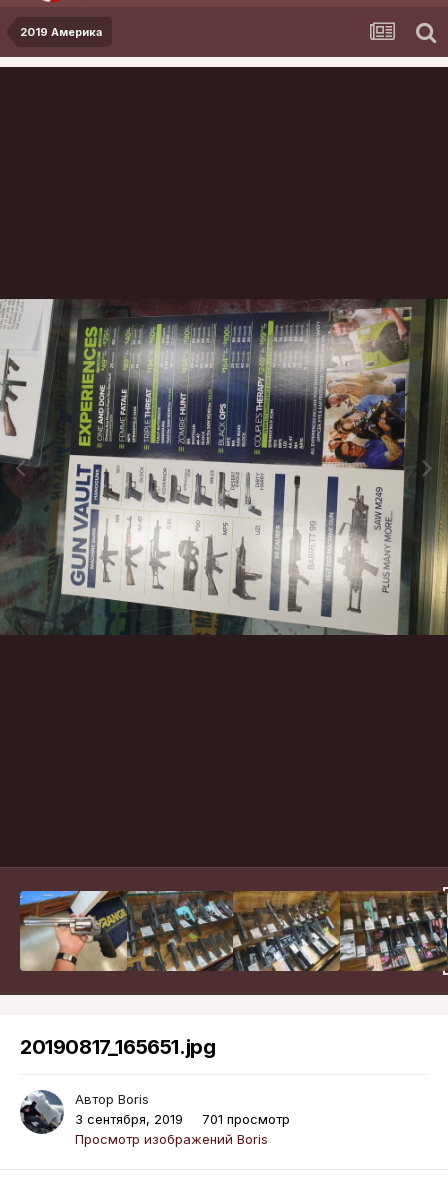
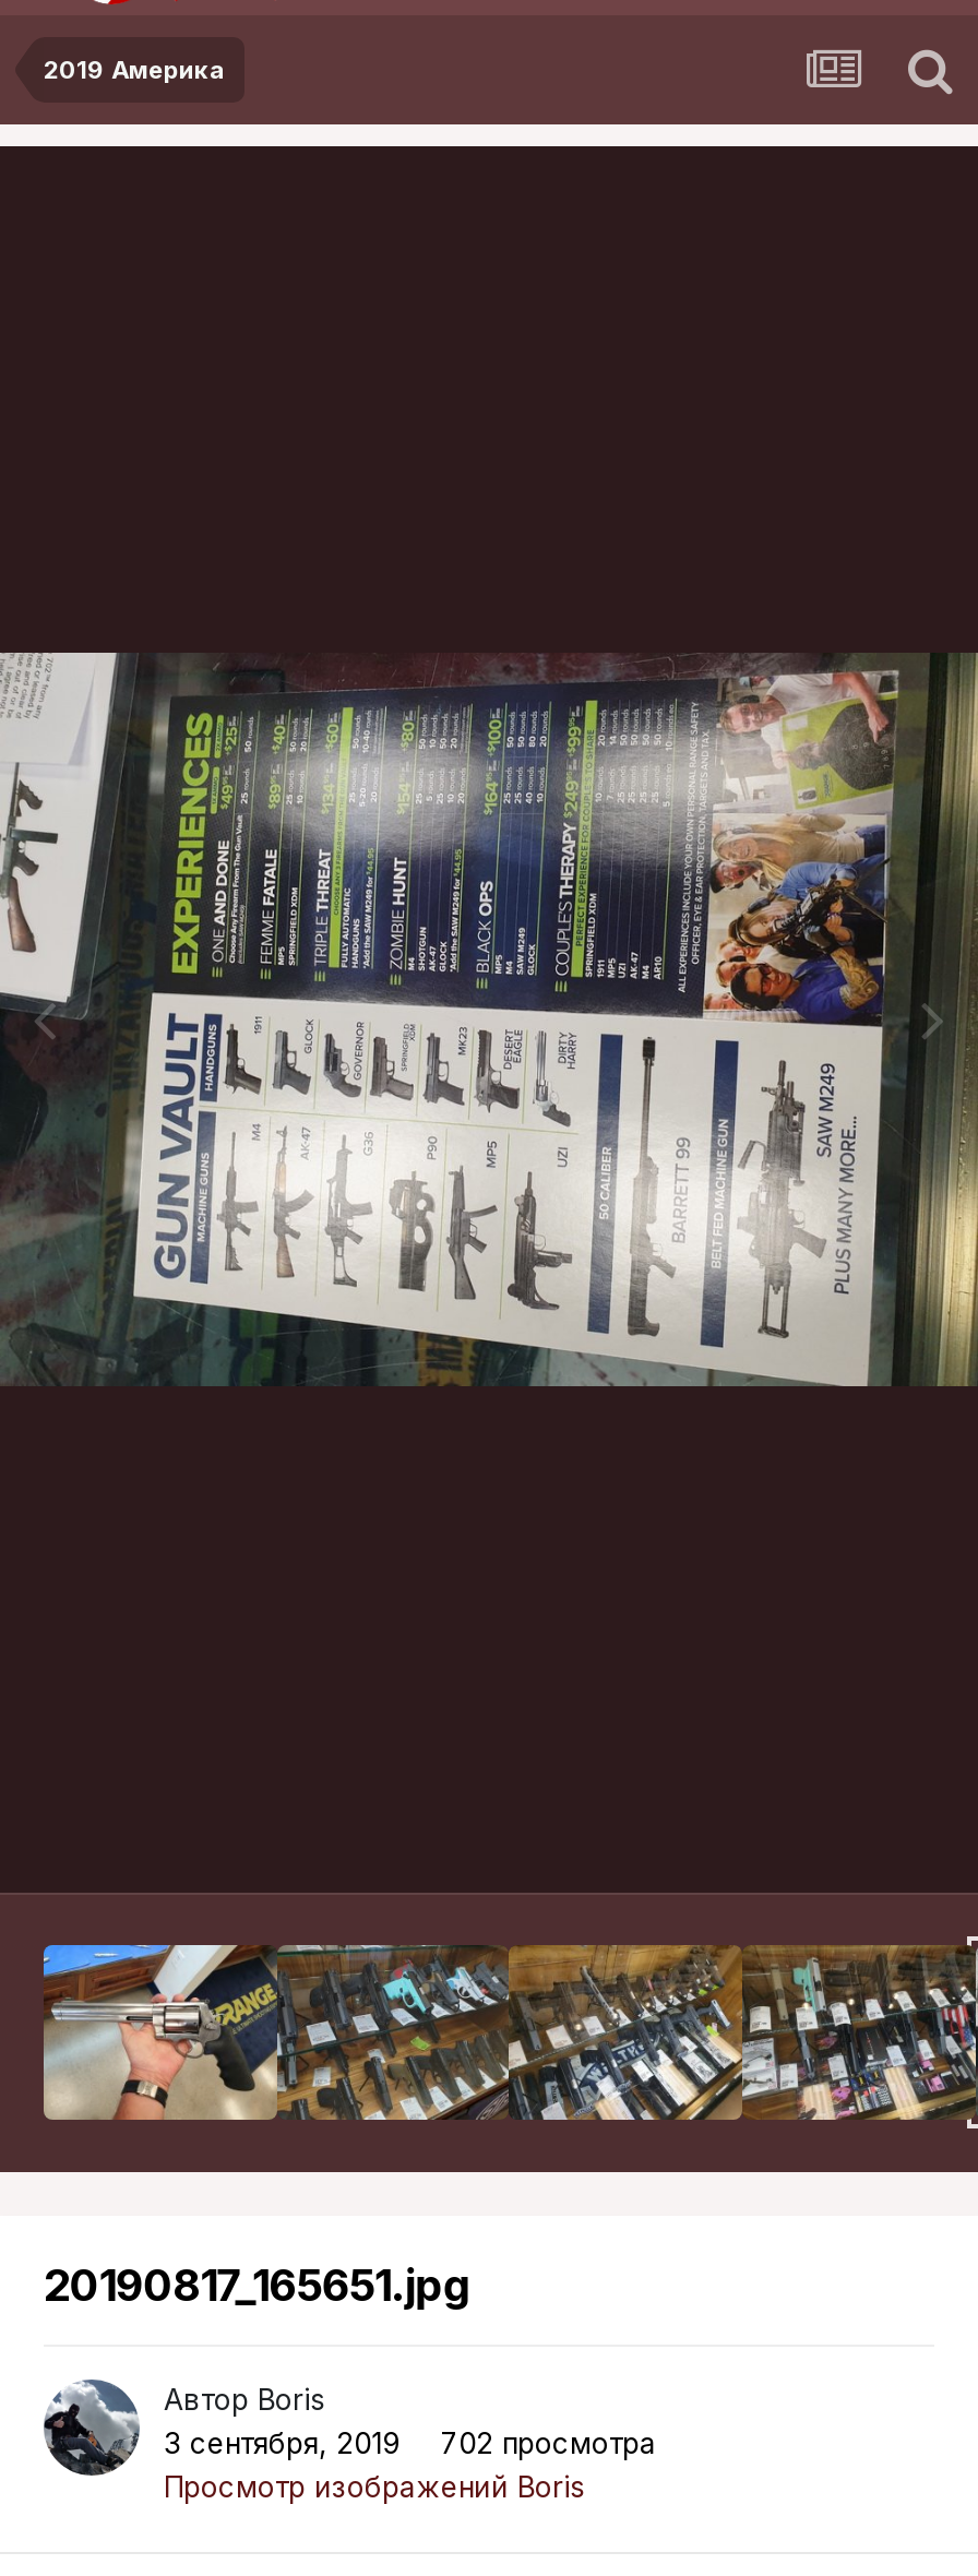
[202,1111,290,1127] 701 просмотр -> [441,2426,657,2461] 702 просмотра

